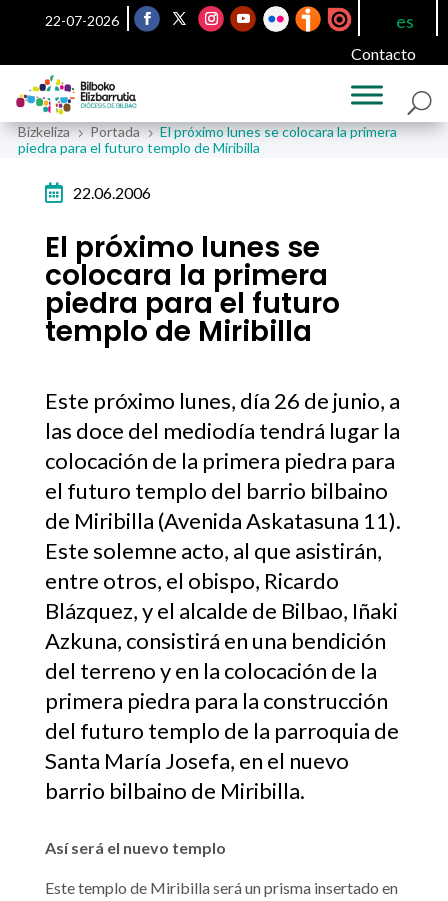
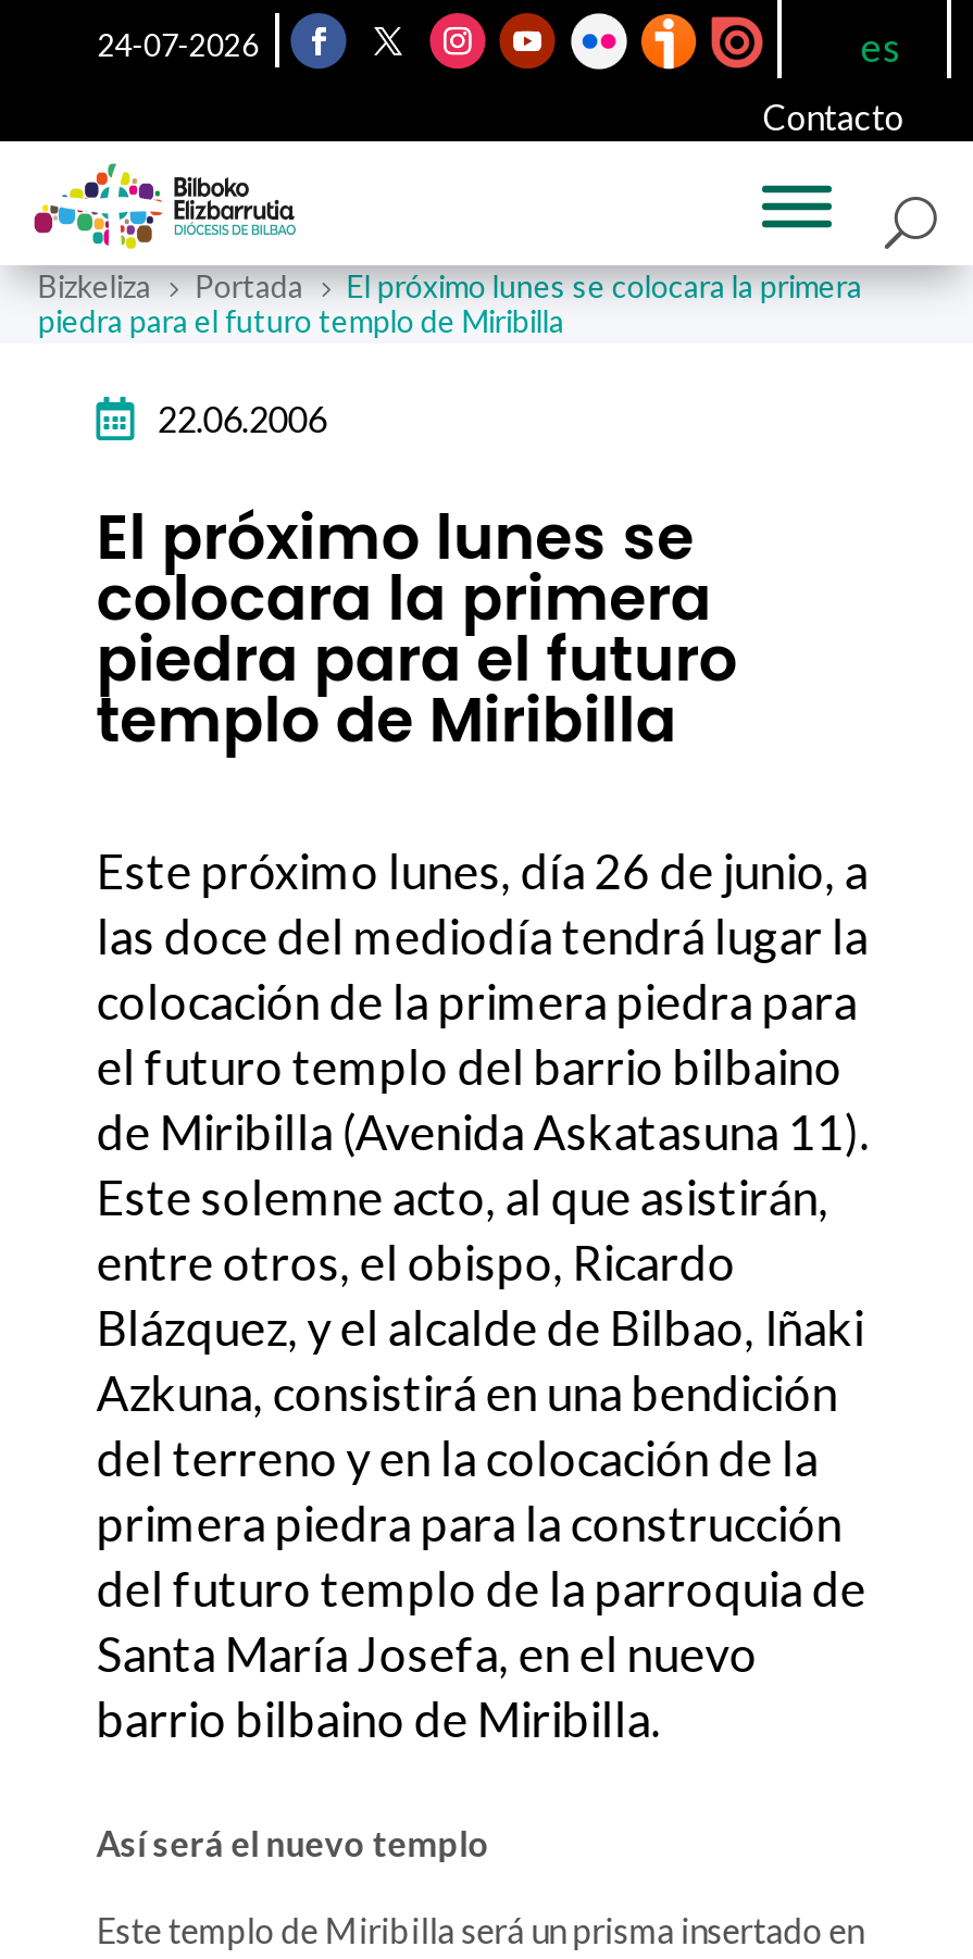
[45,12,119,29] 22-07-2026 -> [97,26,258,63] 24-07-2026

